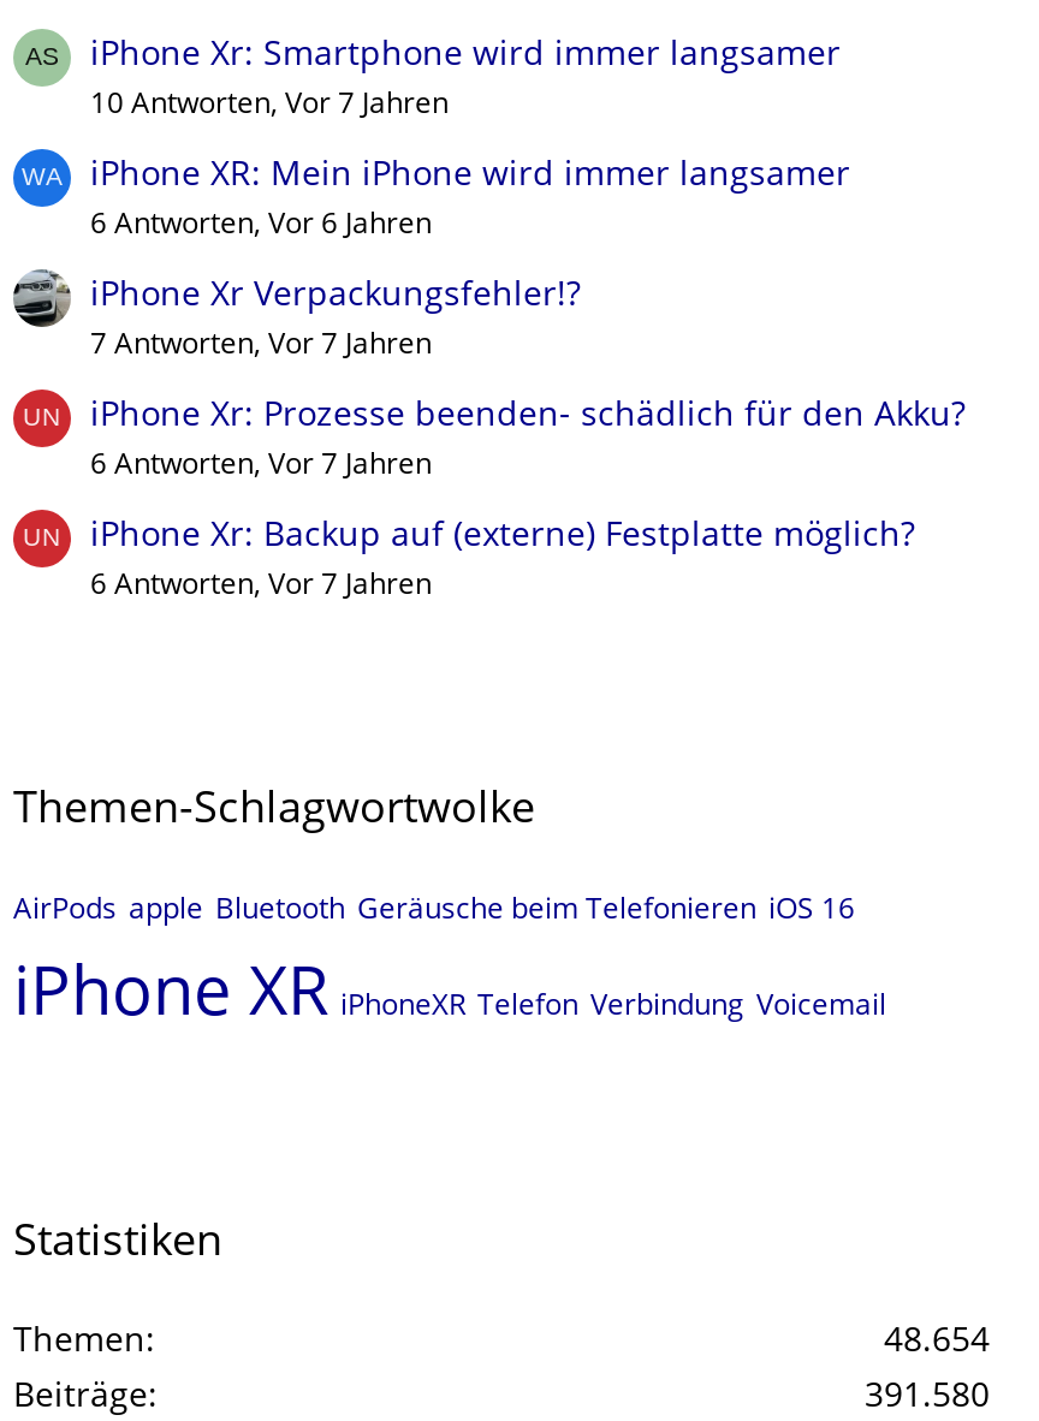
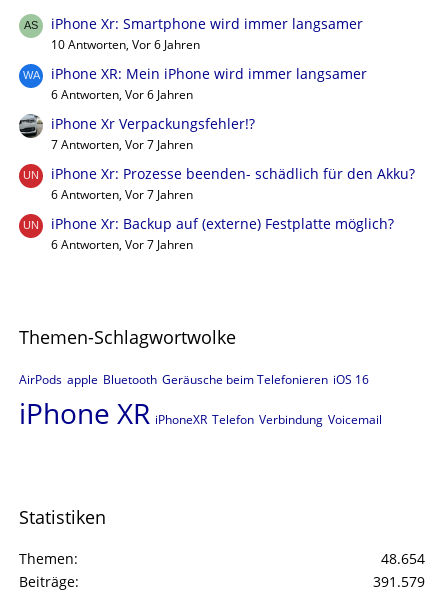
[90,81,449,121] 10 Antworten, Vor 7 Jahren -> [51,35,200,52] 10 Antworten, Vor 6 Jahren
[865,1369,990,1415] 391.580 -> [373,571,425,590] 391.579

